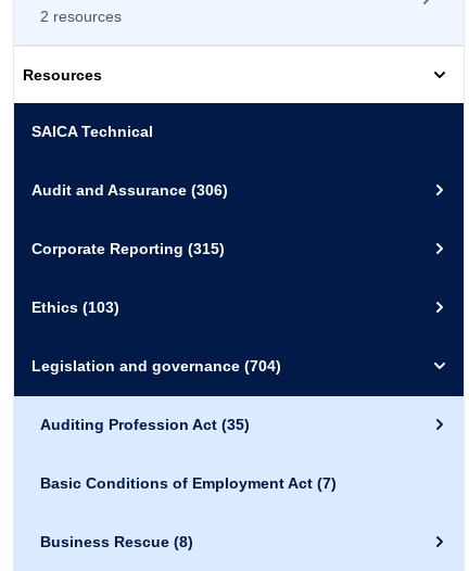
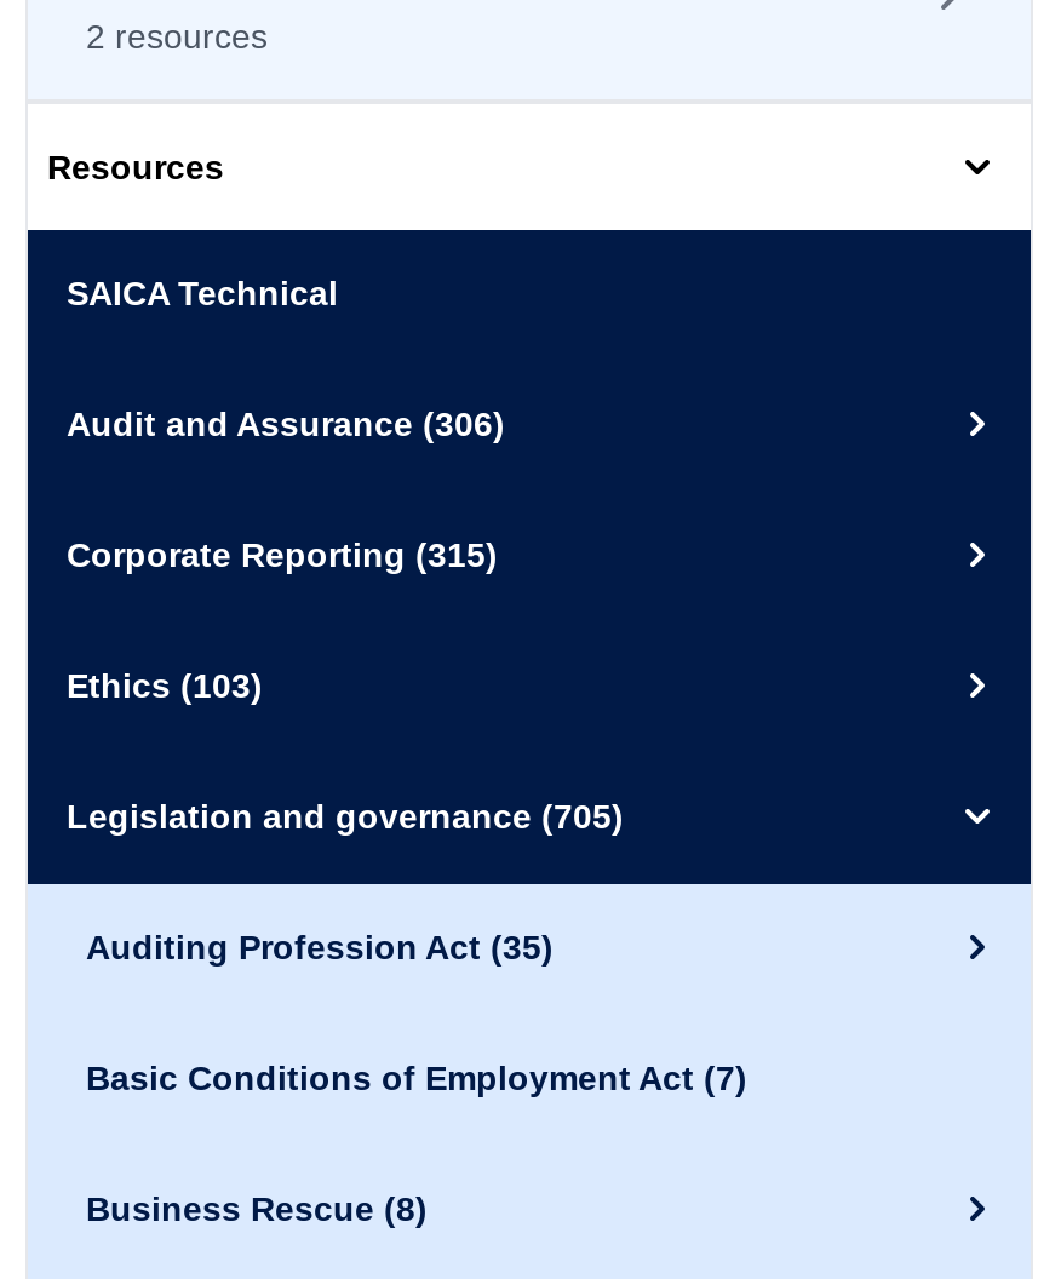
[31,357,281,375] Legislation and governance (704) -> [67,797,624,836] Legislation and governance (705)

